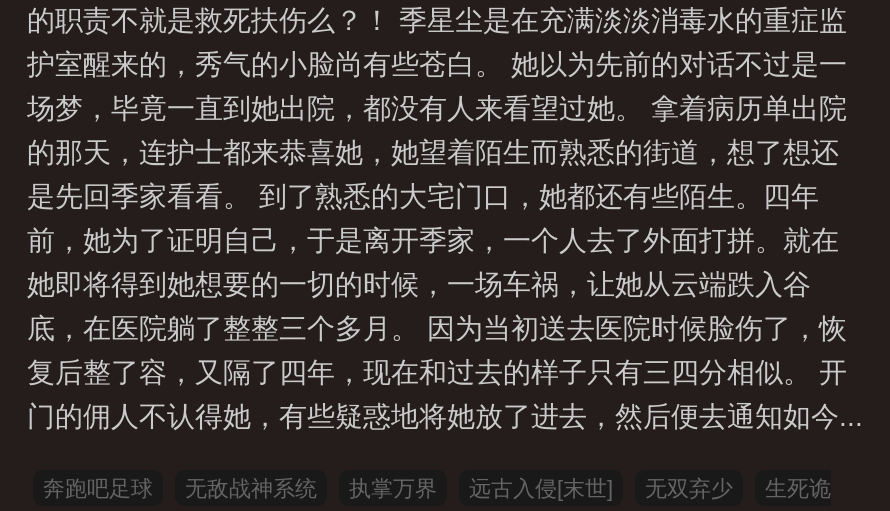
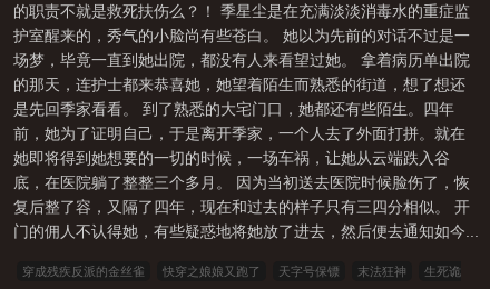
[43,476,733,500] 奔跑吧足球 | 无敌战神系统 | 执掌万界 | 远古入侵[末世] | 无双弃少 -> [22,265,406,278] 穿成残疾反派的金丝雀 | 快穿之娘娘又跑了 | 天字号保镖 | 末法狂神

